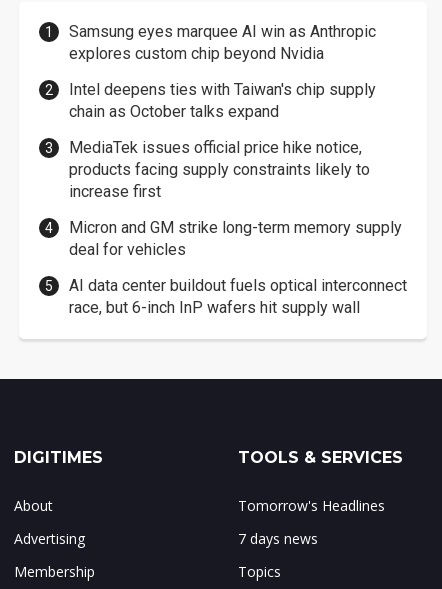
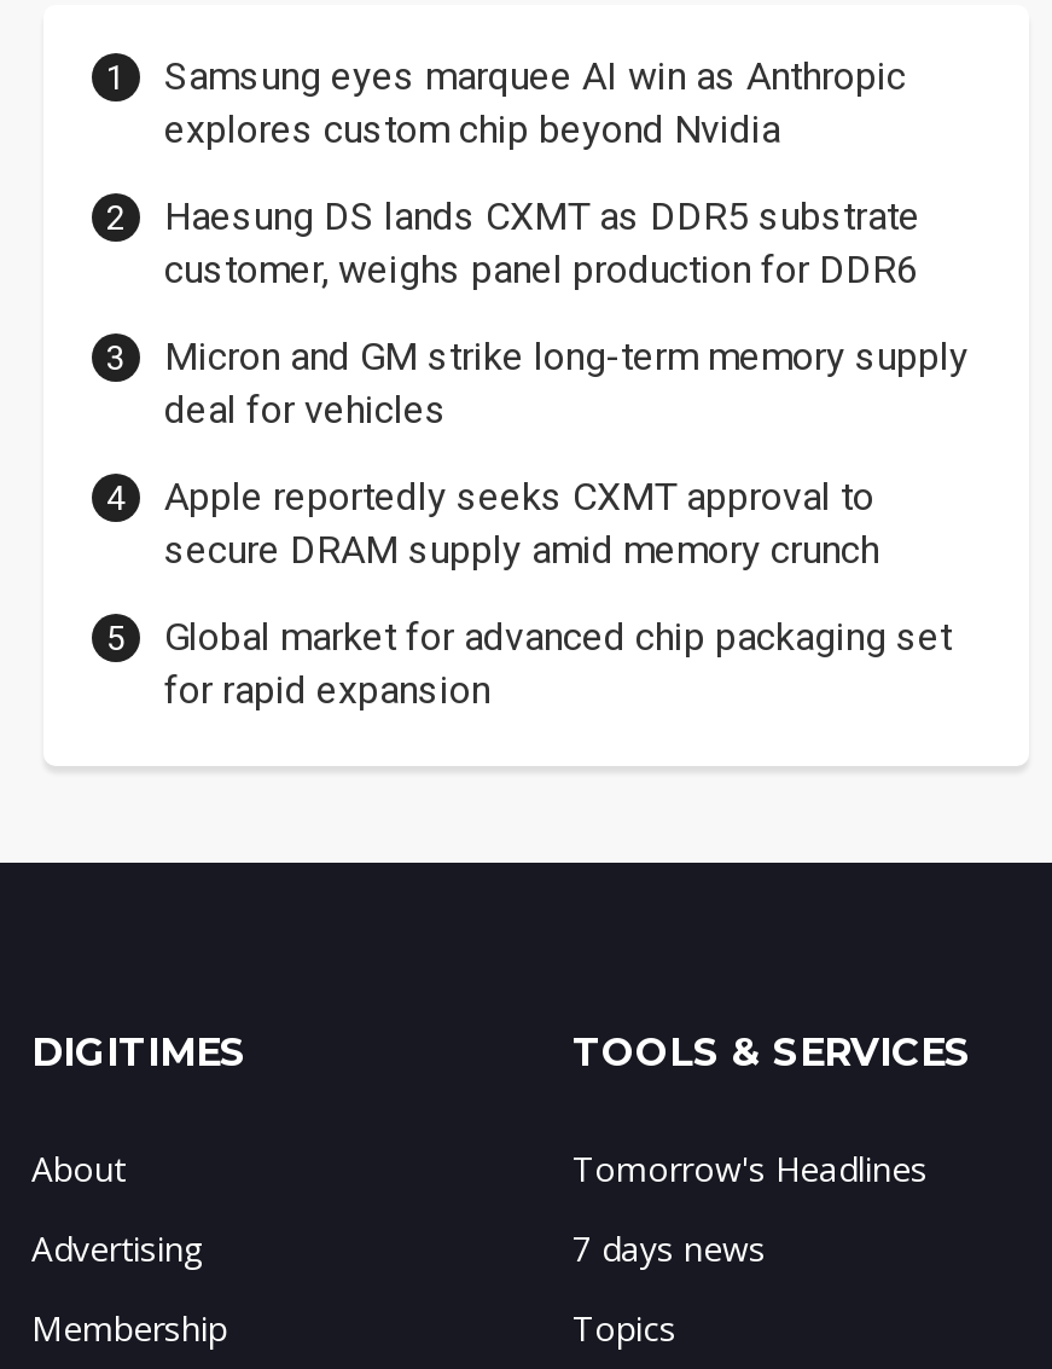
[69,80,376,201] Intel deepens ties with Taiwan's chip supply | chain as October talks expand | MediaTek issues official price hike notice, | products facing supply constraints likely to | increase first -> [164,192,920,291] Haesung DS lands CXMT as DDR5 substrate | customer, weighs panel production for DDR6
moved [69,218,402,259] -> [164,333,969,432]: Micron and GM strike long-term memory supply | deal for vehicles
[69,276,407,317] AI data center buildout fuels optical interconnect | race, but 6-inch InP wafers hit supply wall -> [164,473,952,712] Apple reportedly seeks CXMT approval to | secure DRAM supply amid memory crunch | Global market for advanced chip packaging set | for rapid expansion

